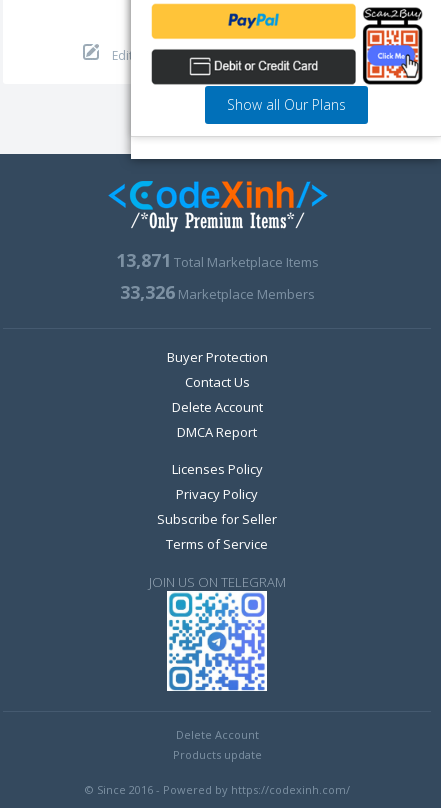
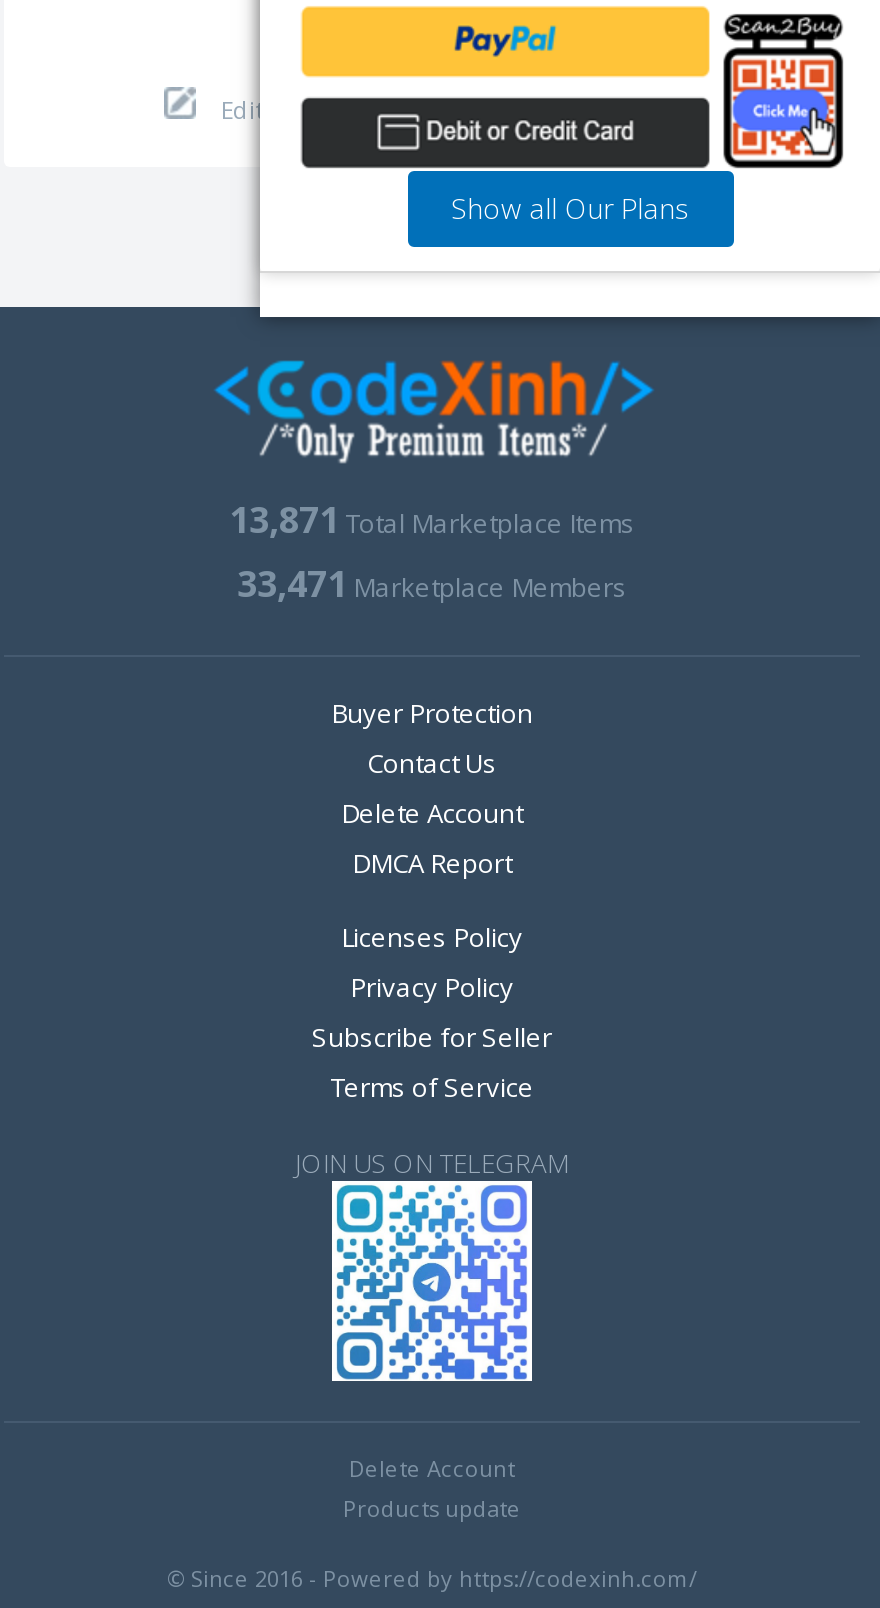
[119,280,314,304] 33,326 Marketplace Members -> [237,559,627,607] 33,471 Marketplace Members

